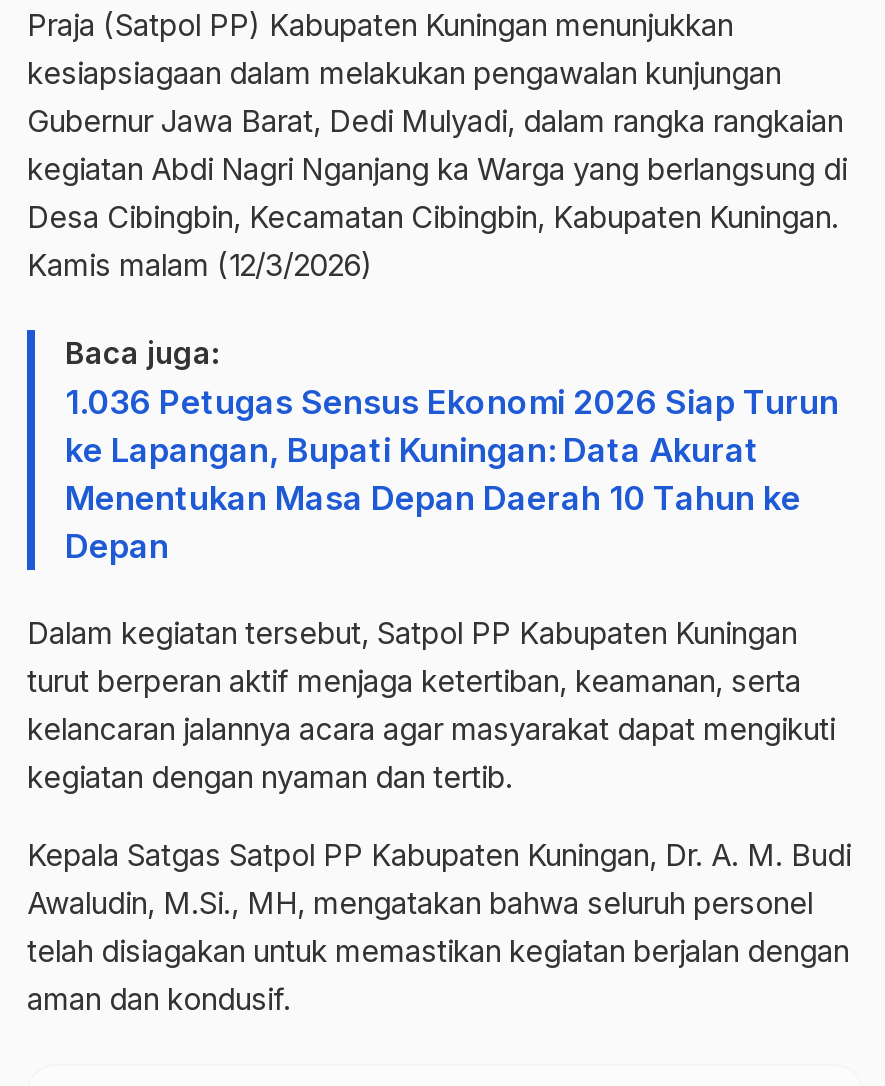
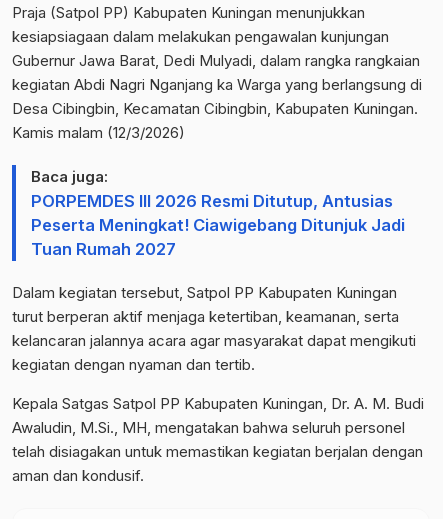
[65,382,839,566] 1.036 Petugas Sensus Ekonomi 2026 Siap Turun | ke Lapangan, Bupati Kuningan: Data Akurat | Menentukan Masa Depan Daerah 10 Tahun ke | Depan -> [31,191,405,259] PORPEMDES III 2026 Resmi Ditutup, Antusias | Peserta Meningkat! Ciawigebang Ditunjuk Jadi | Tuan Rumah 2027

